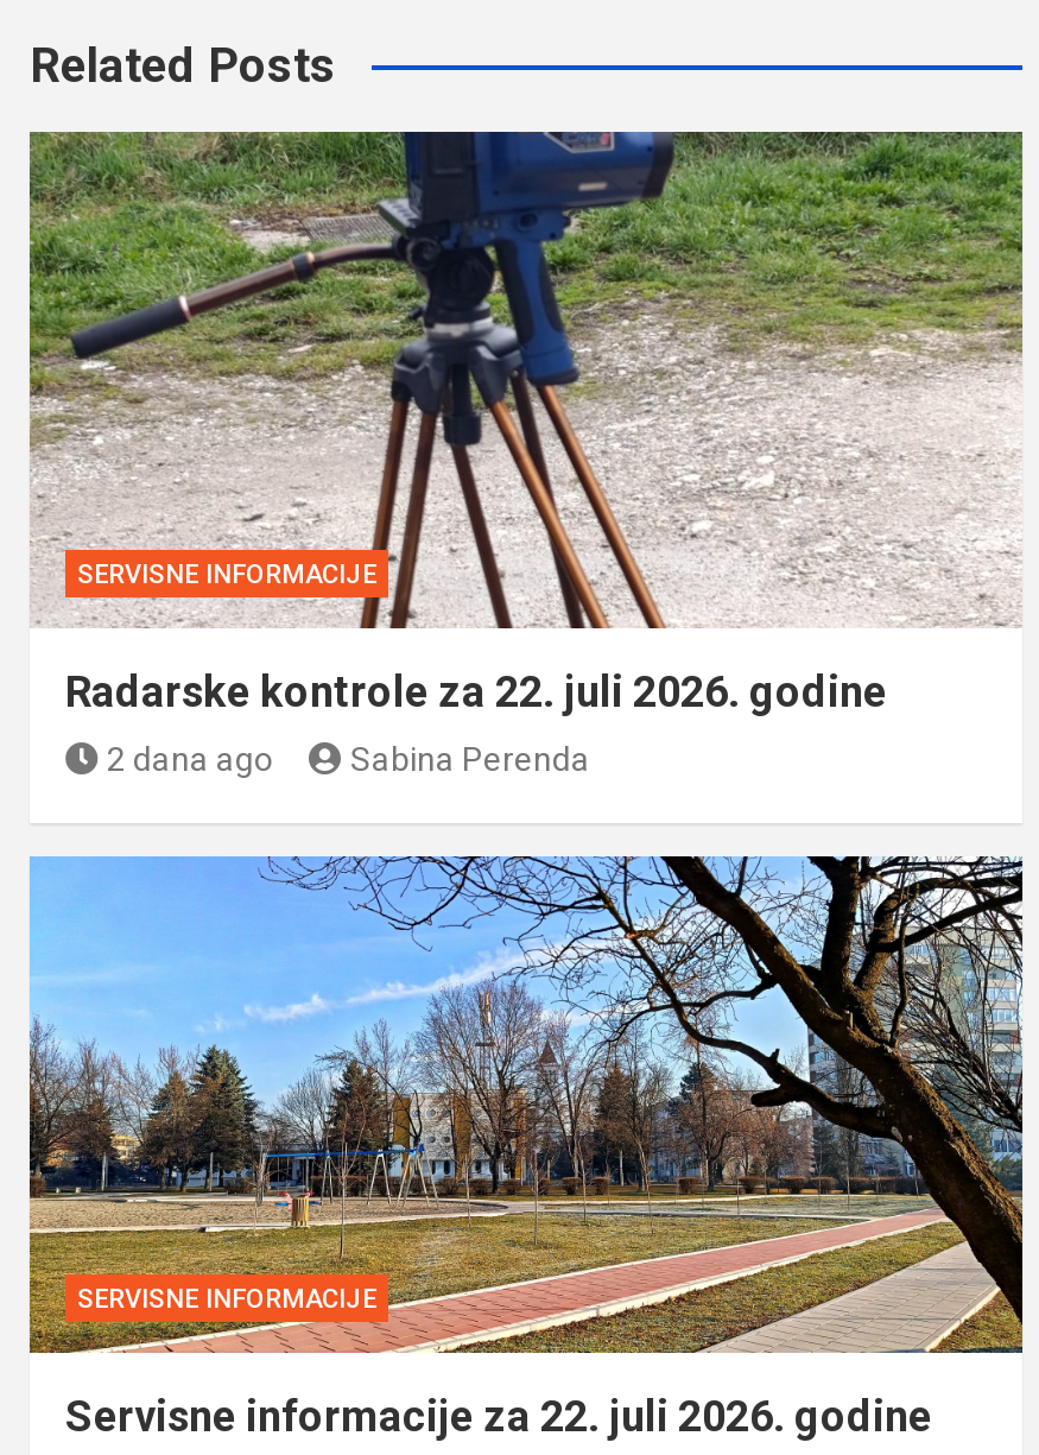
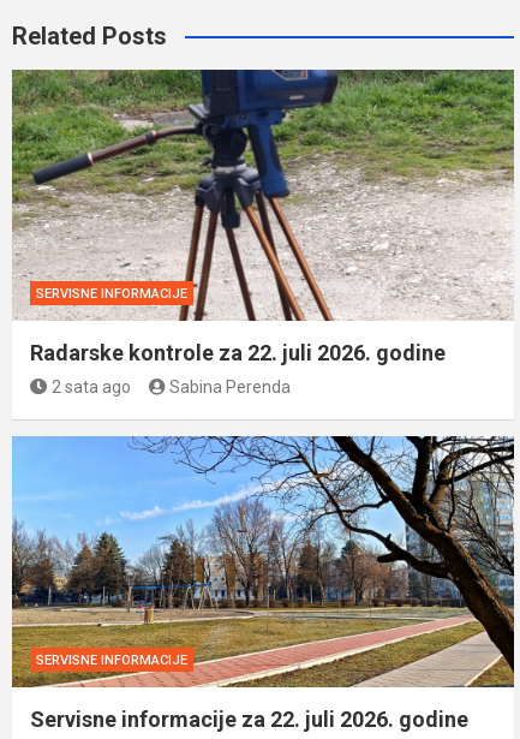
[107,740,273,778] 2 dana ago -> [51,377,130,397] 2 sata ago

